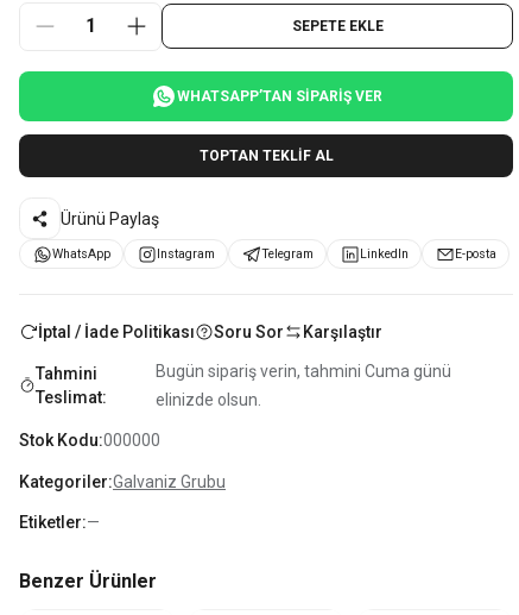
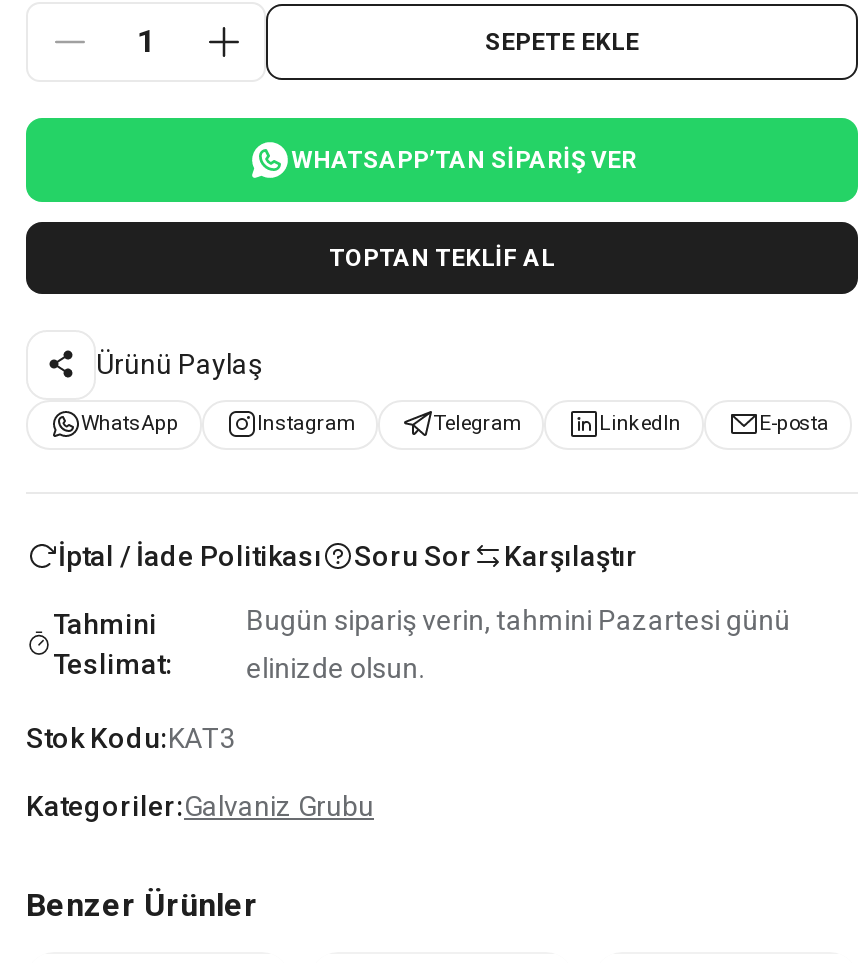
[156,361,452,380] Bugün sipariş verin, tahmini Cuma günü -> [246,605,790,637] Bugün sipariş verin, tahmini Pazartesi günü
[19,431,160,450] Stok Kodu:000000 -> [26,722,236,754] Stok Kodu:KAT3
[19,513,100,532] Etiketler:— -> none

